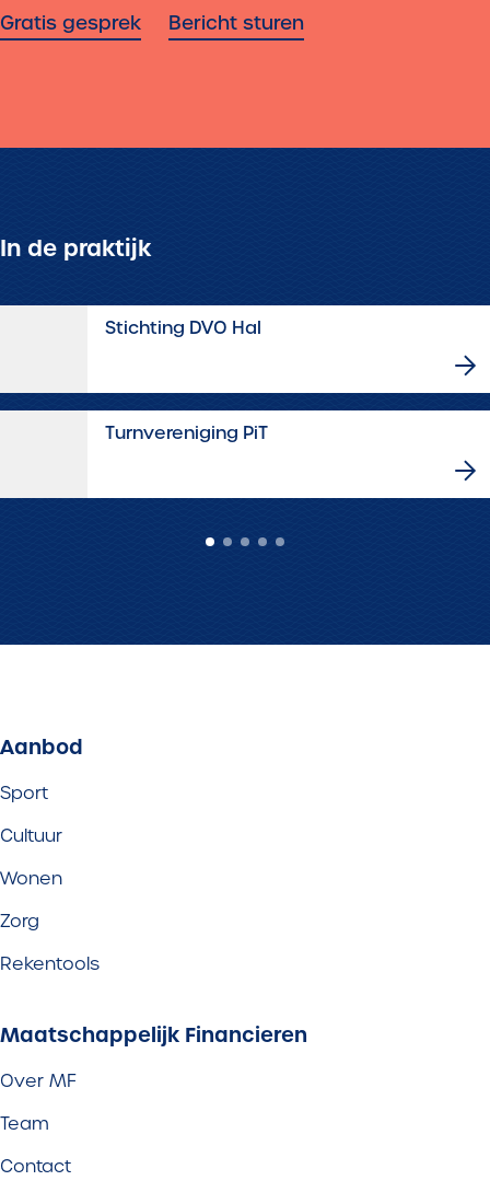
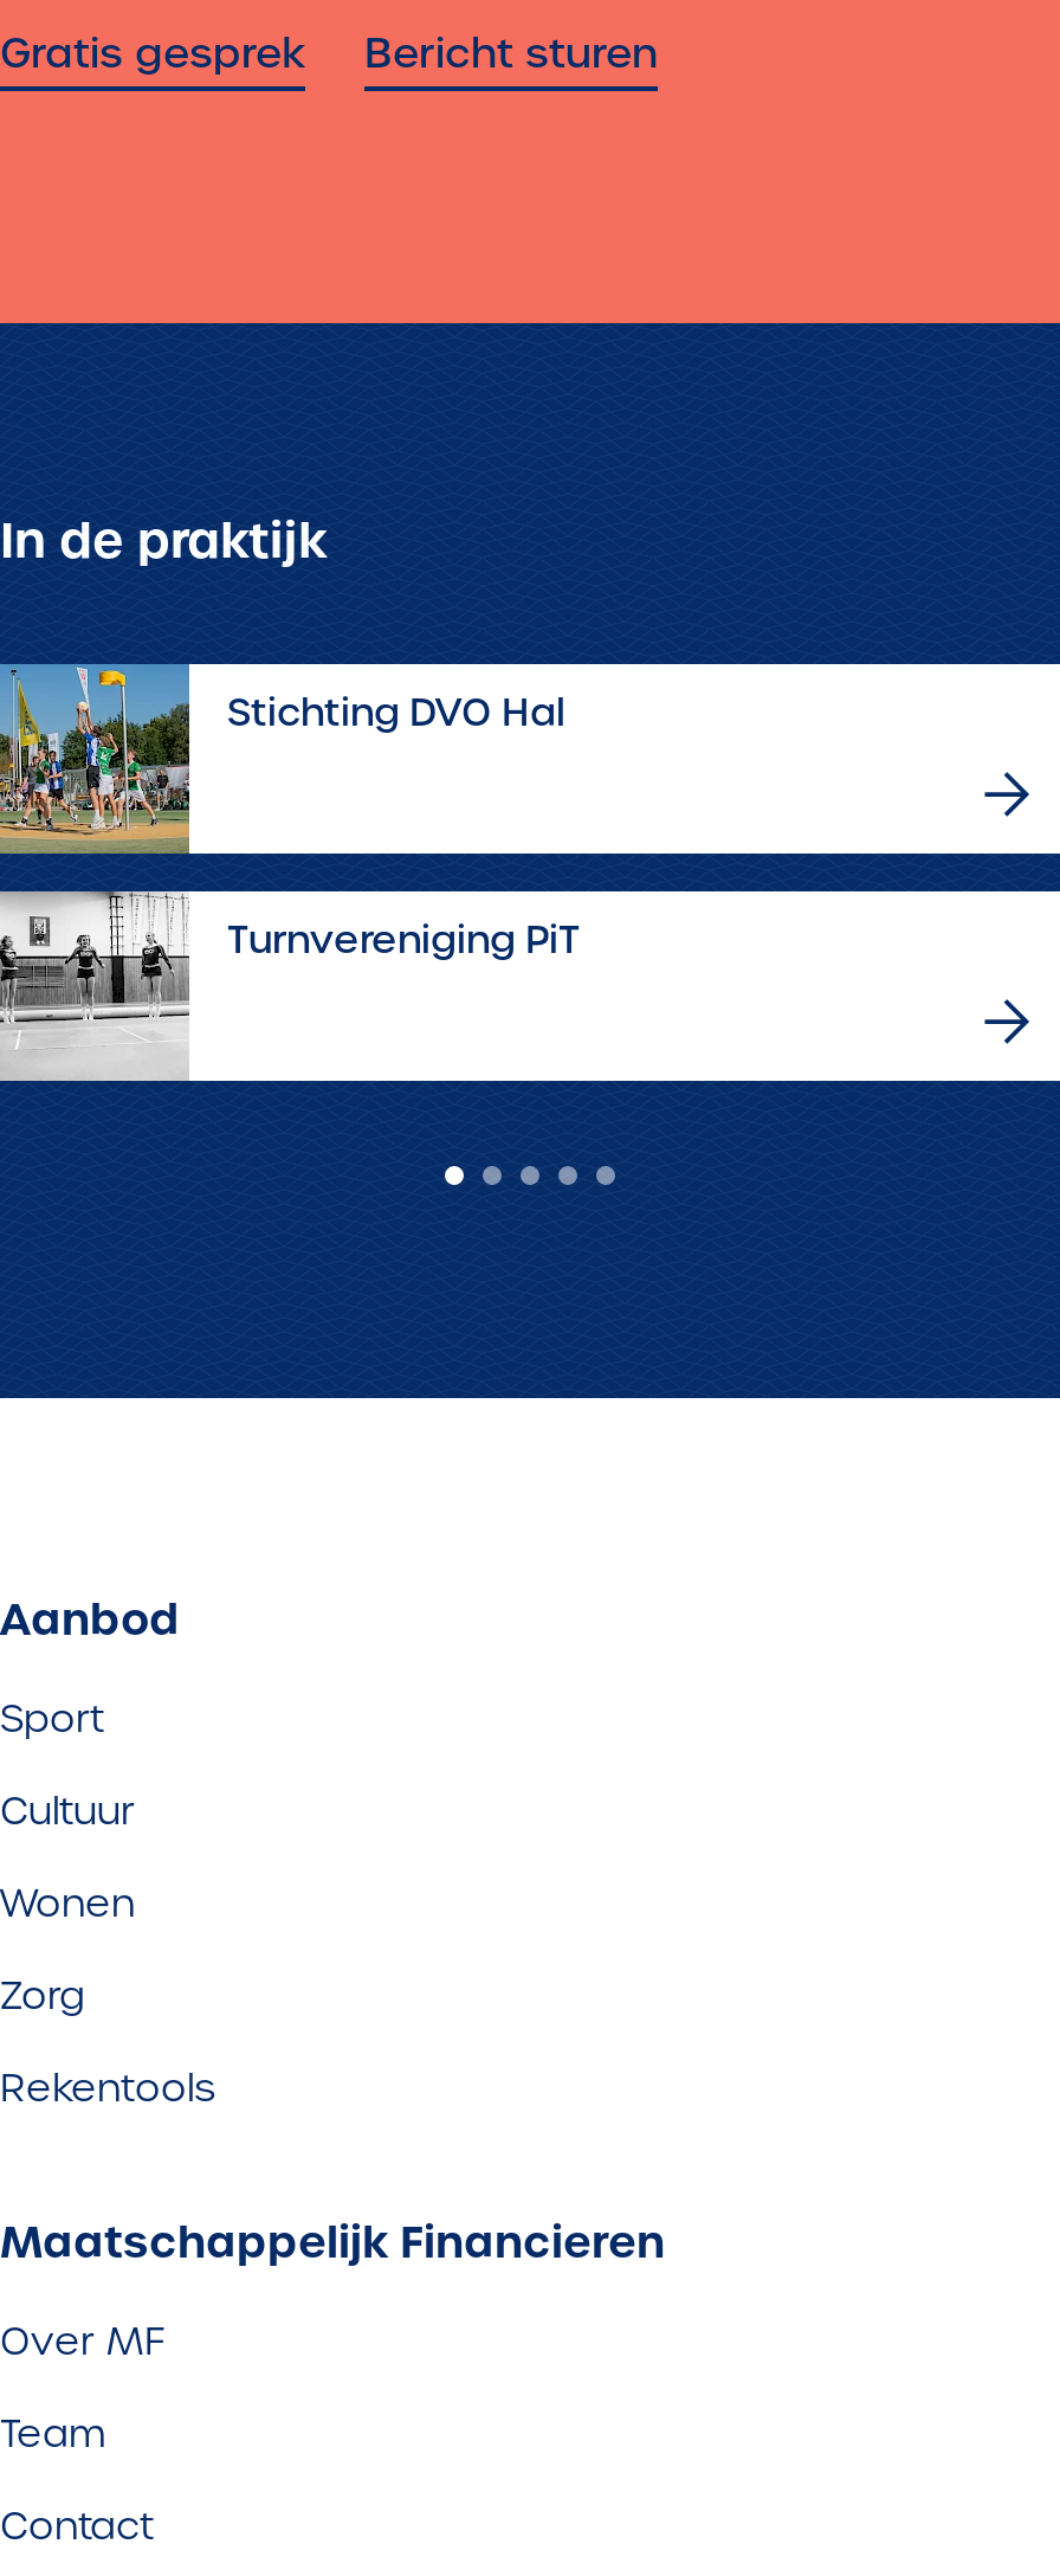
none -> [7,666,192,856] [image]
none -> [7,891,189,1081] [image]

